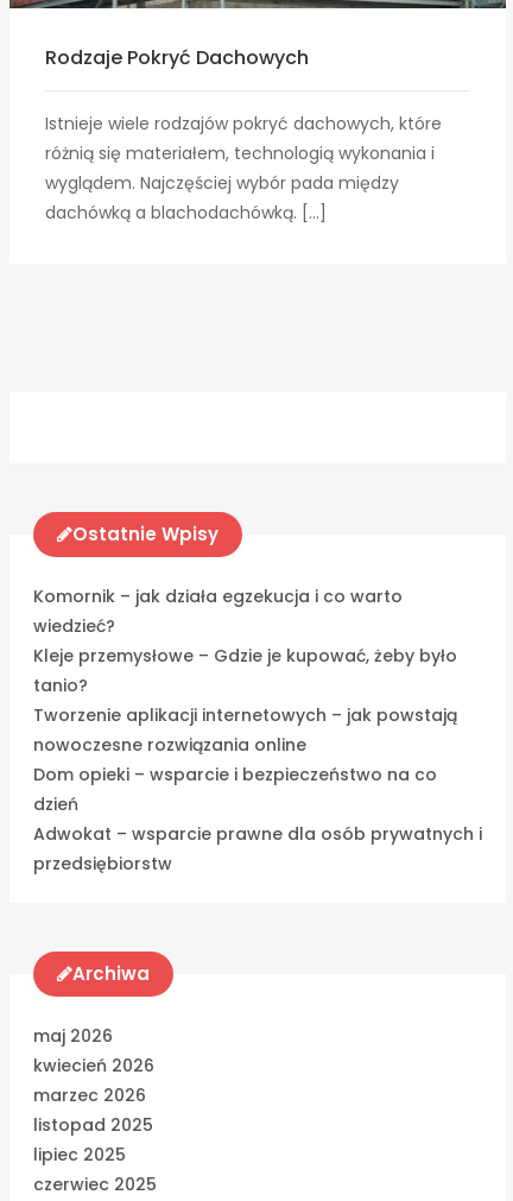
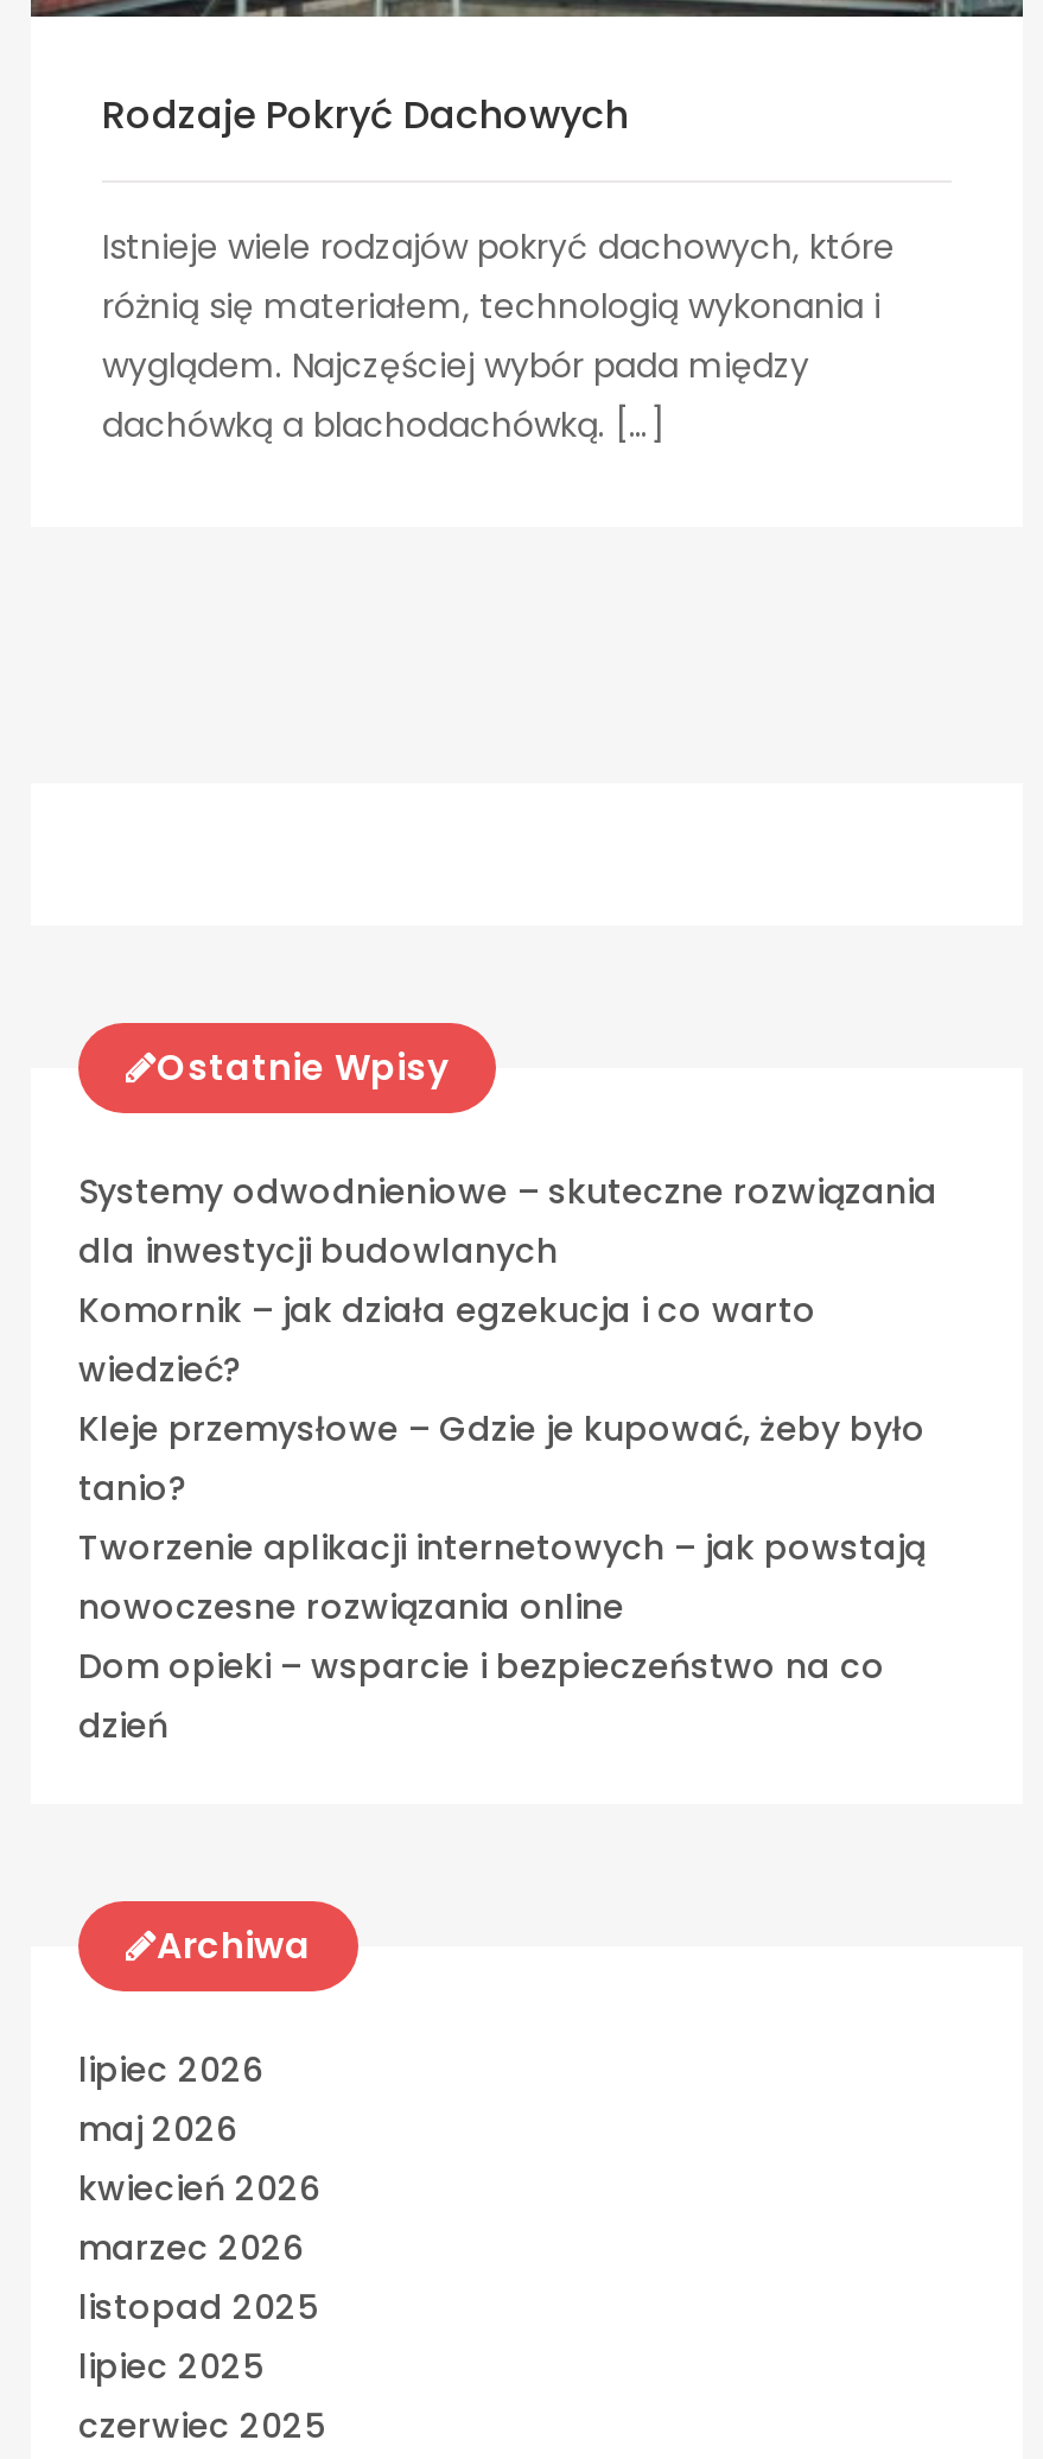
none -> [78,1168,937,1275] Systemy odwodnieniowe – skuteczne rozwiązania | dla inwestycji budowlanych
moved [33,584,457,816] -> [78,1286,926,1749]: Komornik – jak działa egzekucja i co warto | wiedzieć? | Kleje przemysłowe – Gdzie je kupować, żeby było | tanio? | Tworzenie aplikacji internetowych – jak powstają | nowoczesne rozwiązania online | Dom opieki – wsparcie i bezpieczeństwo na co | dzień
[33,822,482,876] Adwokat – wsparcie prawne dla osób prywatnych i | przedsiębiorstw -> none
none -> [78,2046,263,2093] lipiec 2026

